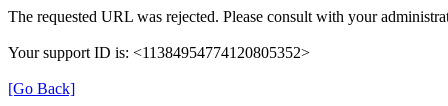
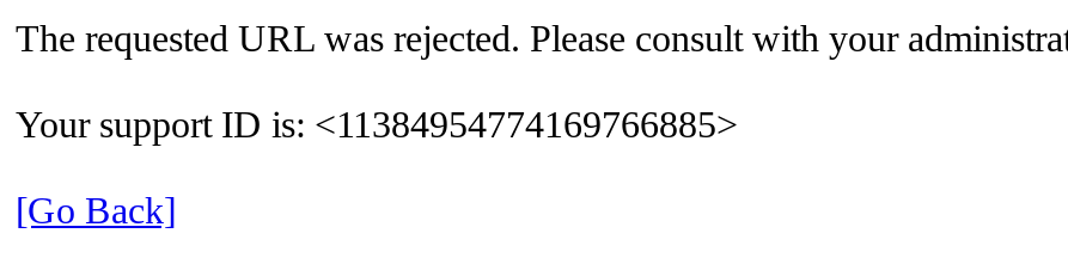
[8,44,310,61] Your support ID is: <11384954774120805352> -> [16,104,738,145] Your support ID is: <11384954774169766885>

